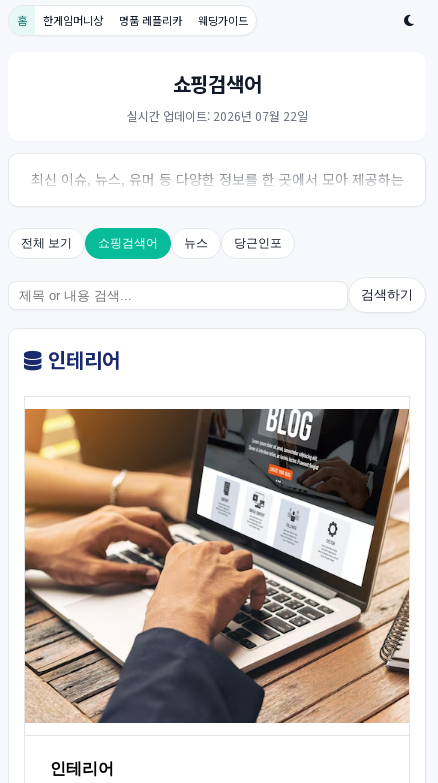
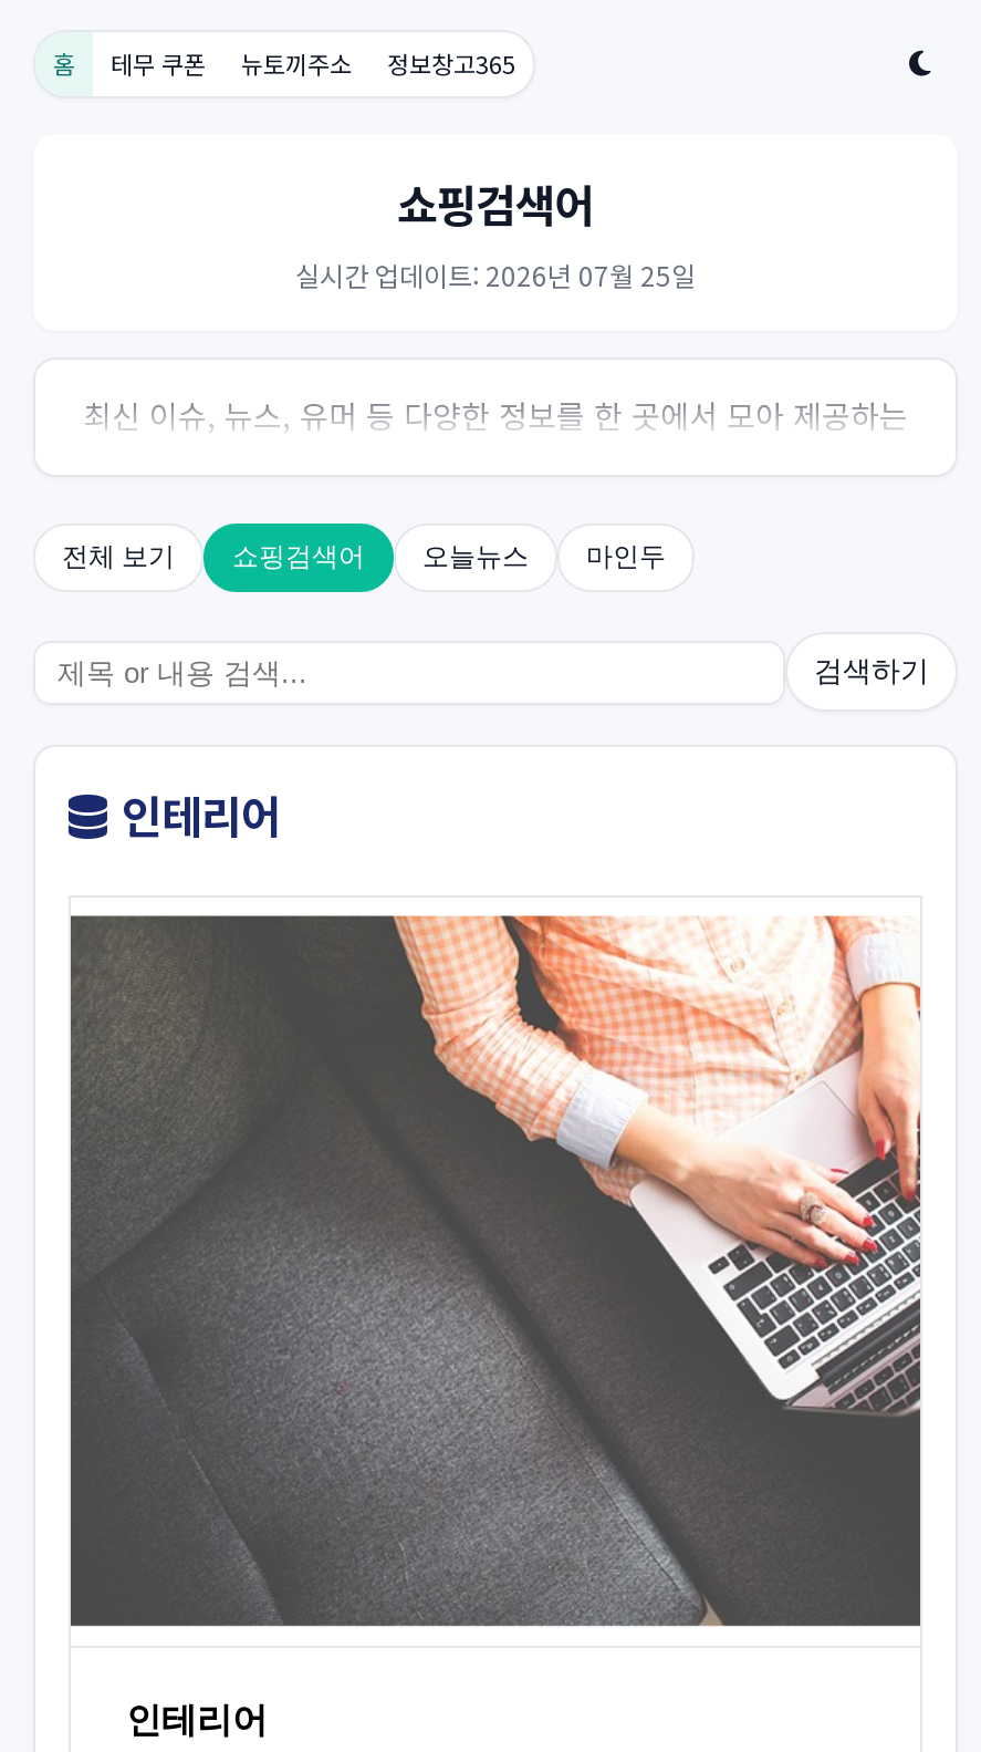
[43,12,248,28] 한게임머니상 | 명품 레플리카 | 웨딩가이드 -> [111,45,515,81] 테무 쿠폰 | 뉴토끼주소 | 정보창고365
[126,107,307,124] 실시간 업데이트: 2026년 07월 22일 -> [295,256,696,293] 실시간 업데이트: 2026년 07월 25일
[184,236,282,250] 뉴스 | 당근인포 -> [422,541,666,572] 오늘뉴스 | 마인두
[24,405,410,726] [image] -> [69,913,922,1628] [image]

